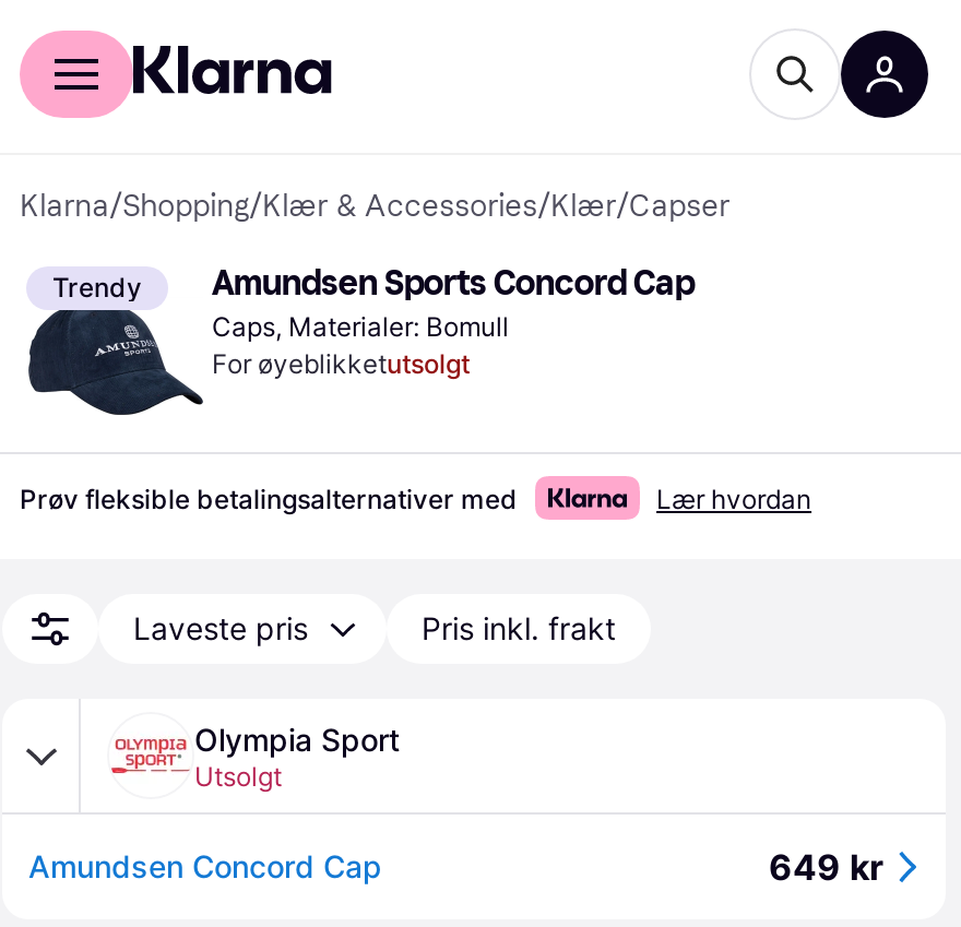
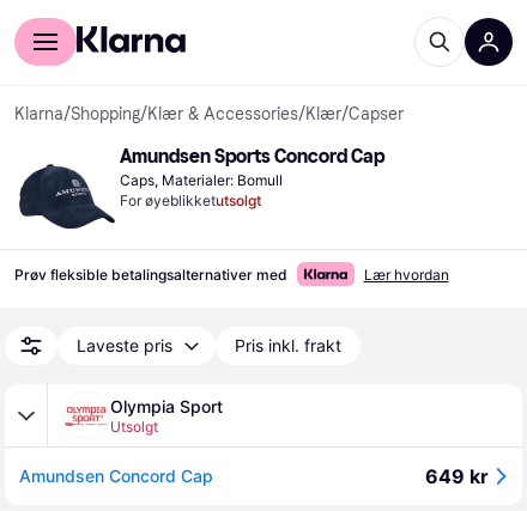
[52,271,142,304] Trendy -> none

